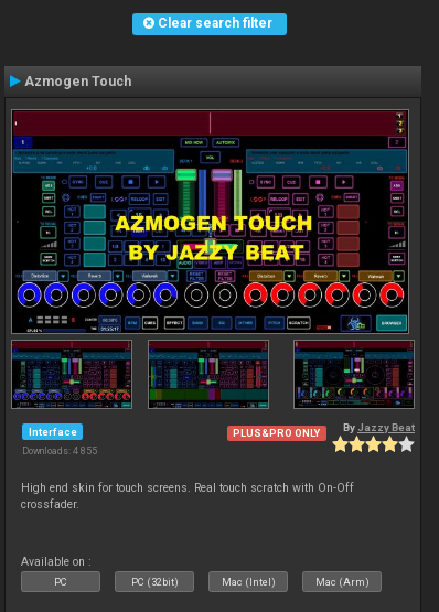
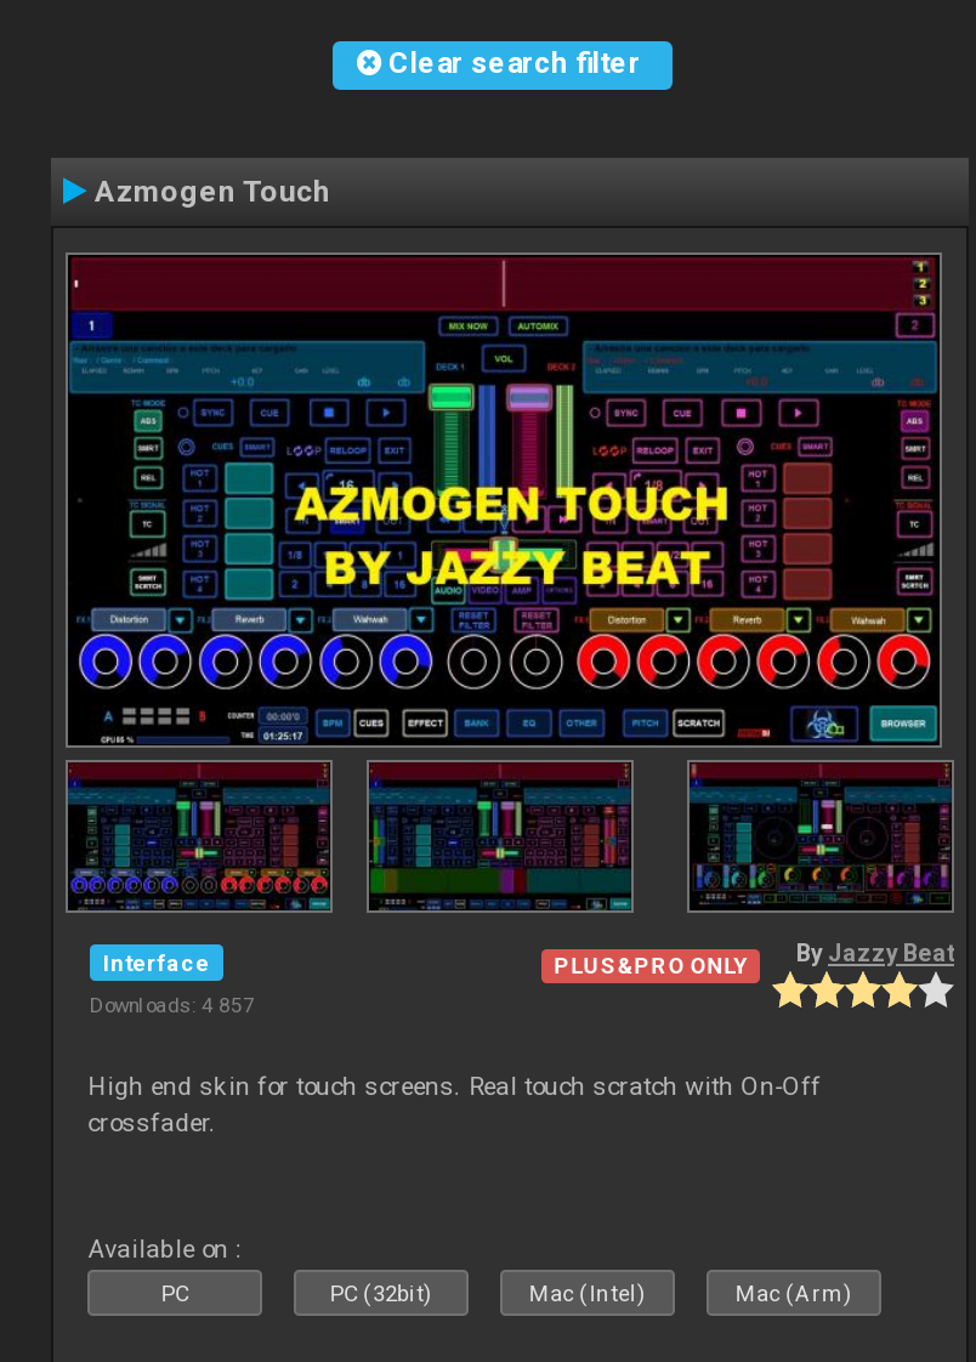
[22,446,97,457] Downloads: 4 855 -> [90,994,255,1018] Downloads: 4 857

